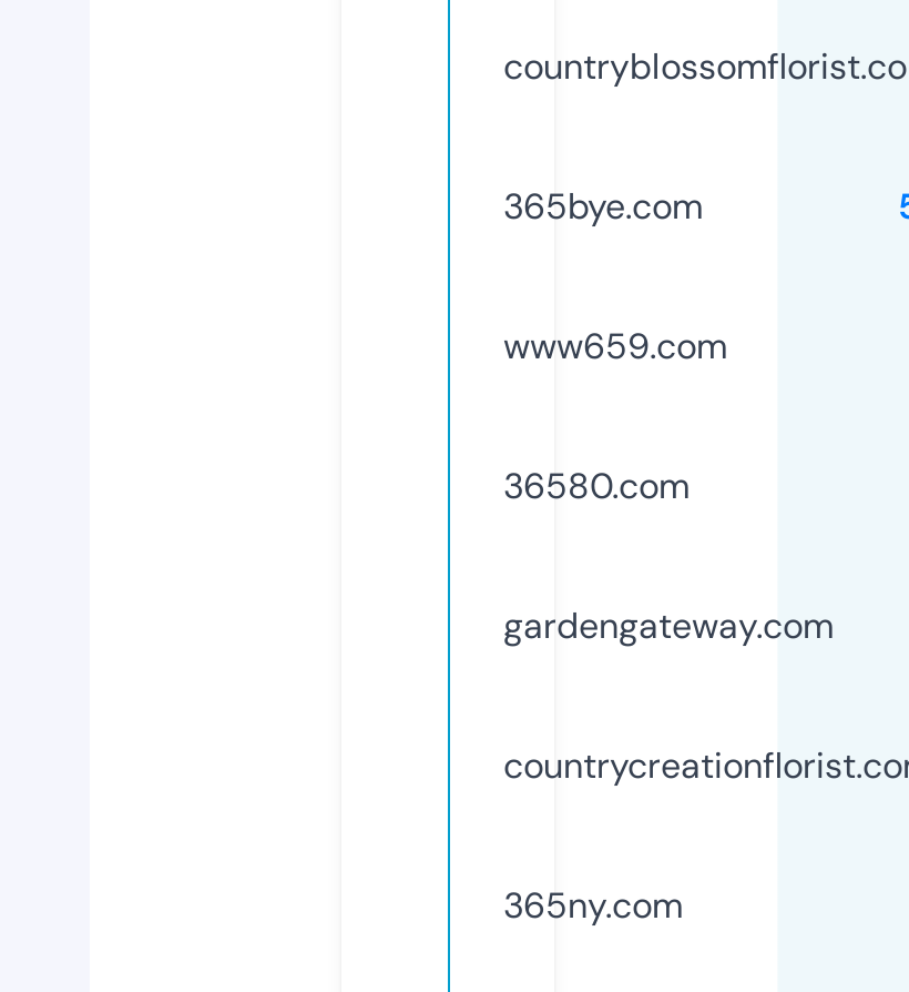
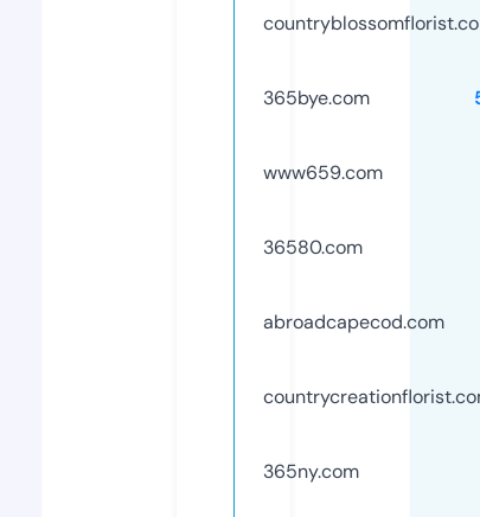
[503,602,834,649] gardengateway.com -> [263,309,444,334] abroadcapecod.com

